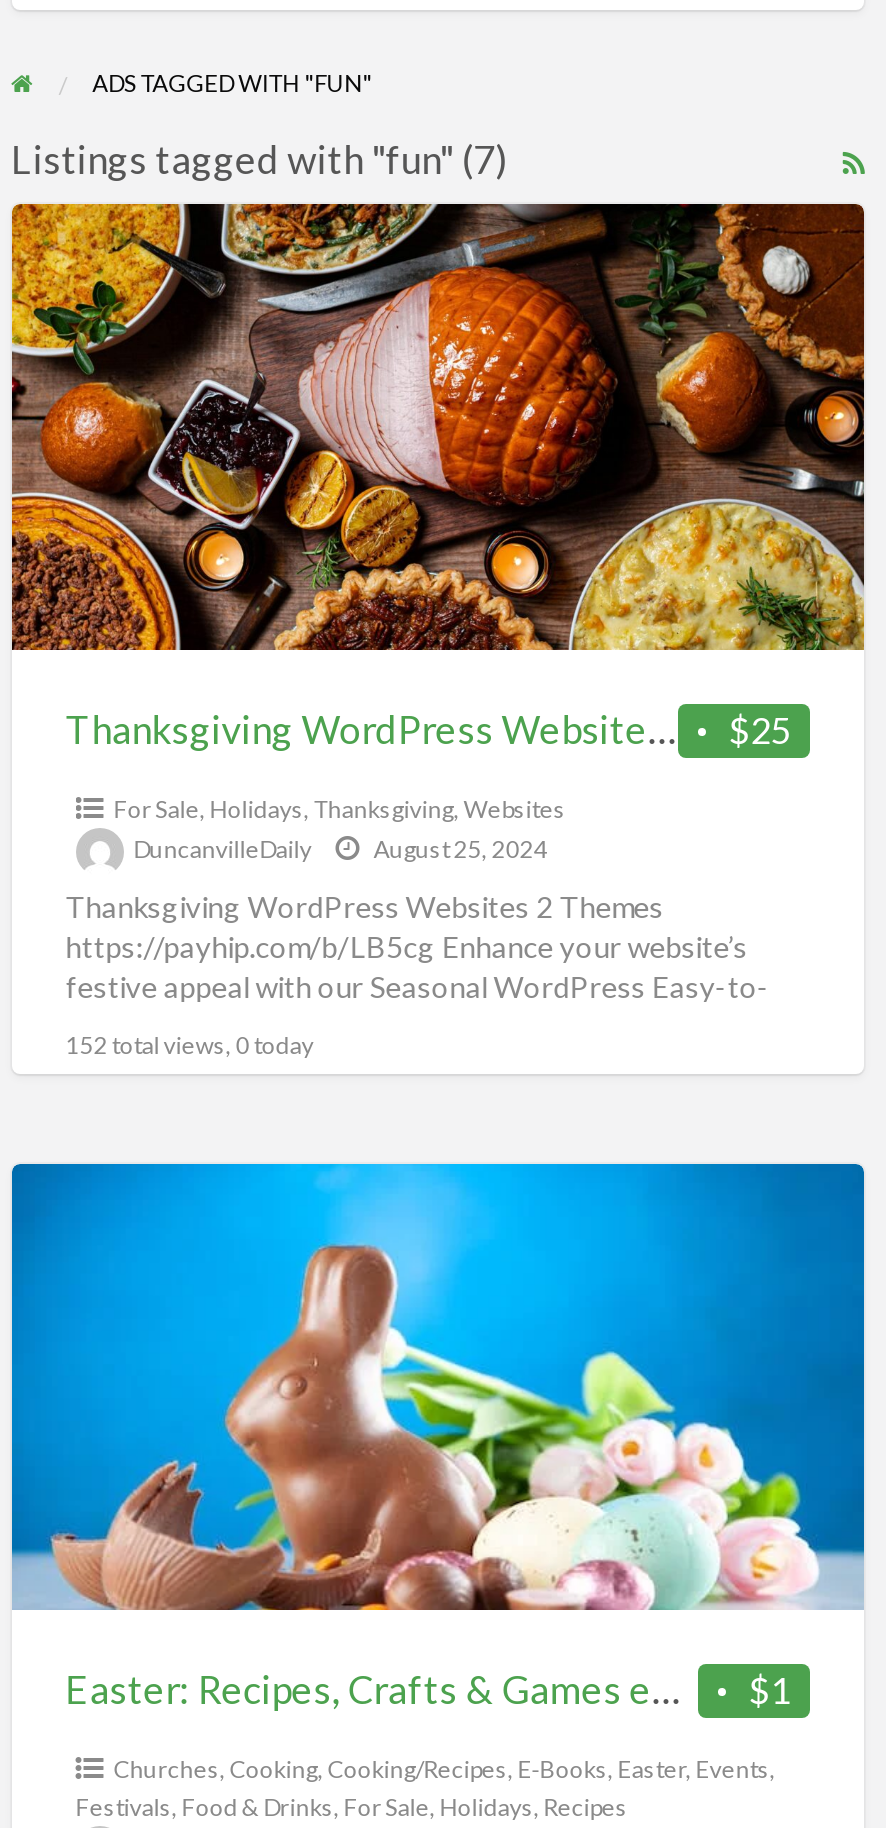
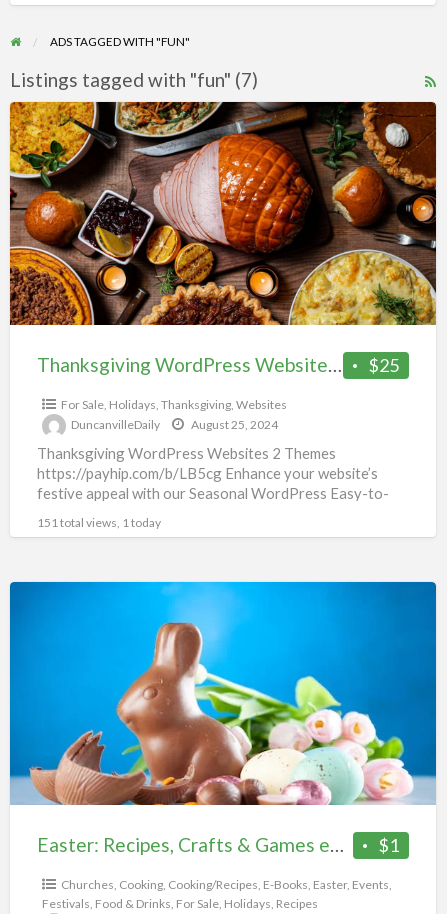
[65,1030,313,1060] 152 total views, 0 today -> [37,515,161,530] 151 total views, 1 today

